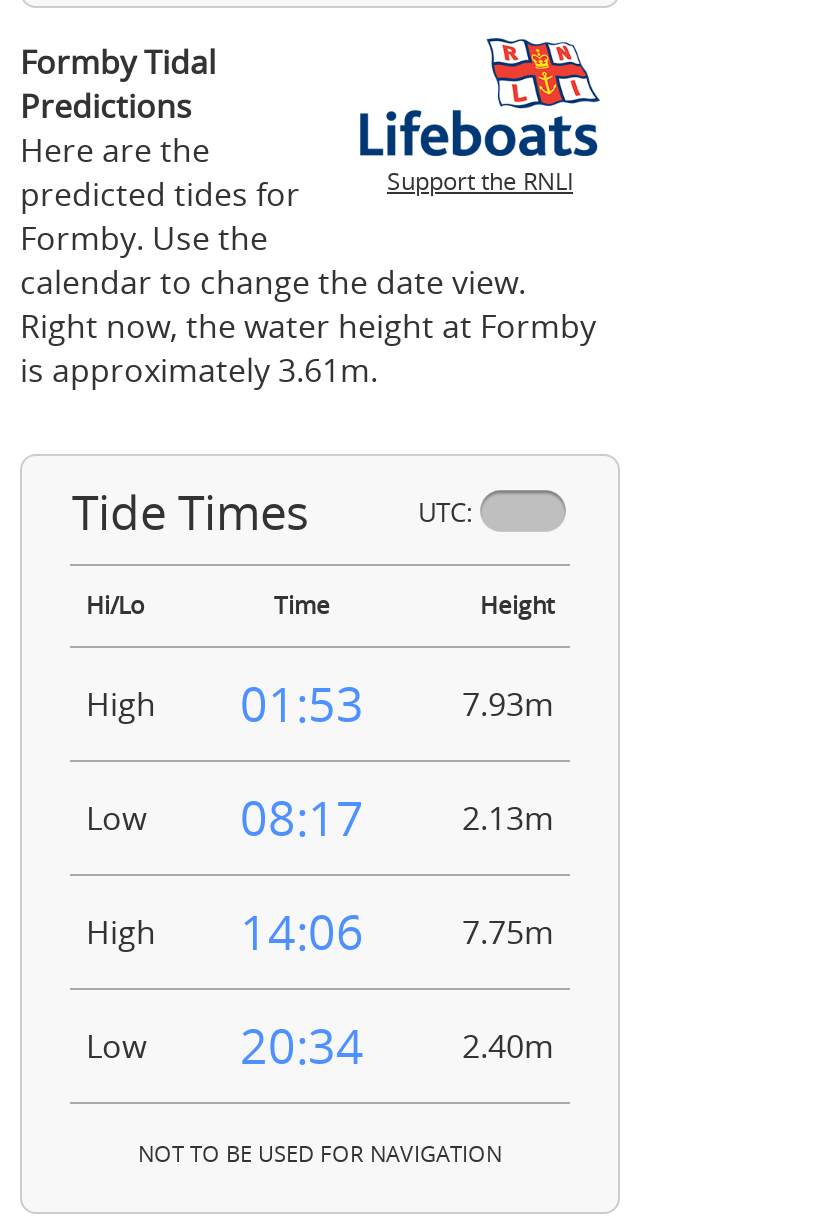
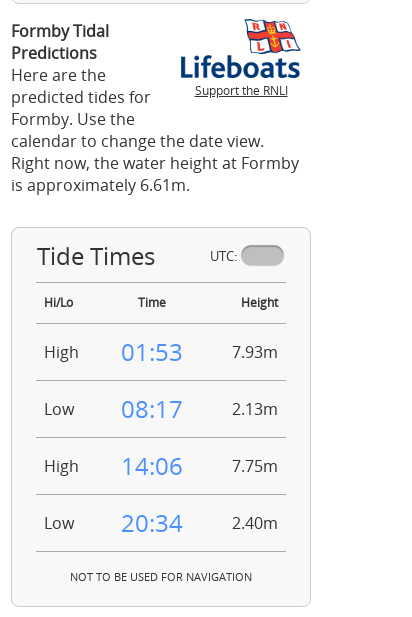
[20,348,378,392] is approximately 3.61m. -> [11,174,190,196] is approximately 6.61m.

